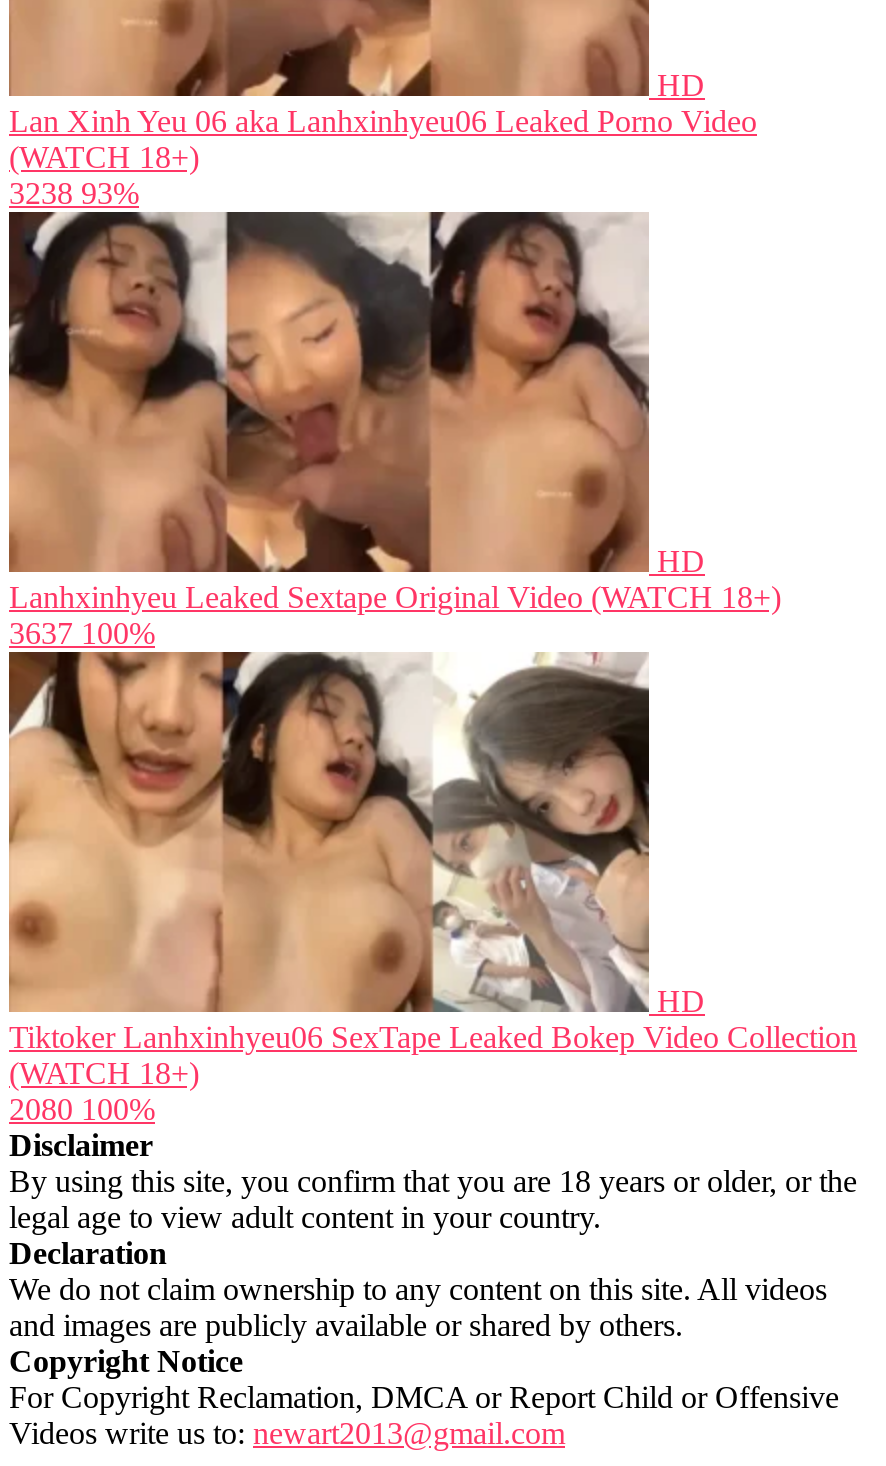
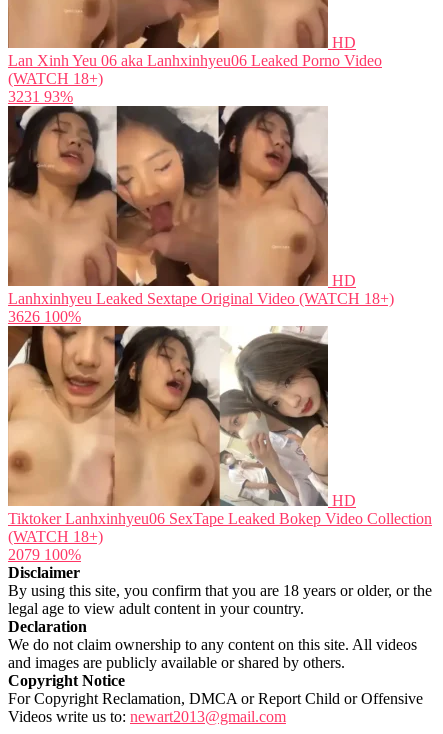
[9,176,139,210] 3238 93% -> [8,88,73,105] 3231 93%
[9,616,155,650] 3637 100% -> [8,308,81,325] 3626 100%
[9,1092,155,1126] 2080 100% -> [8,546,81,563] 2079 100%

